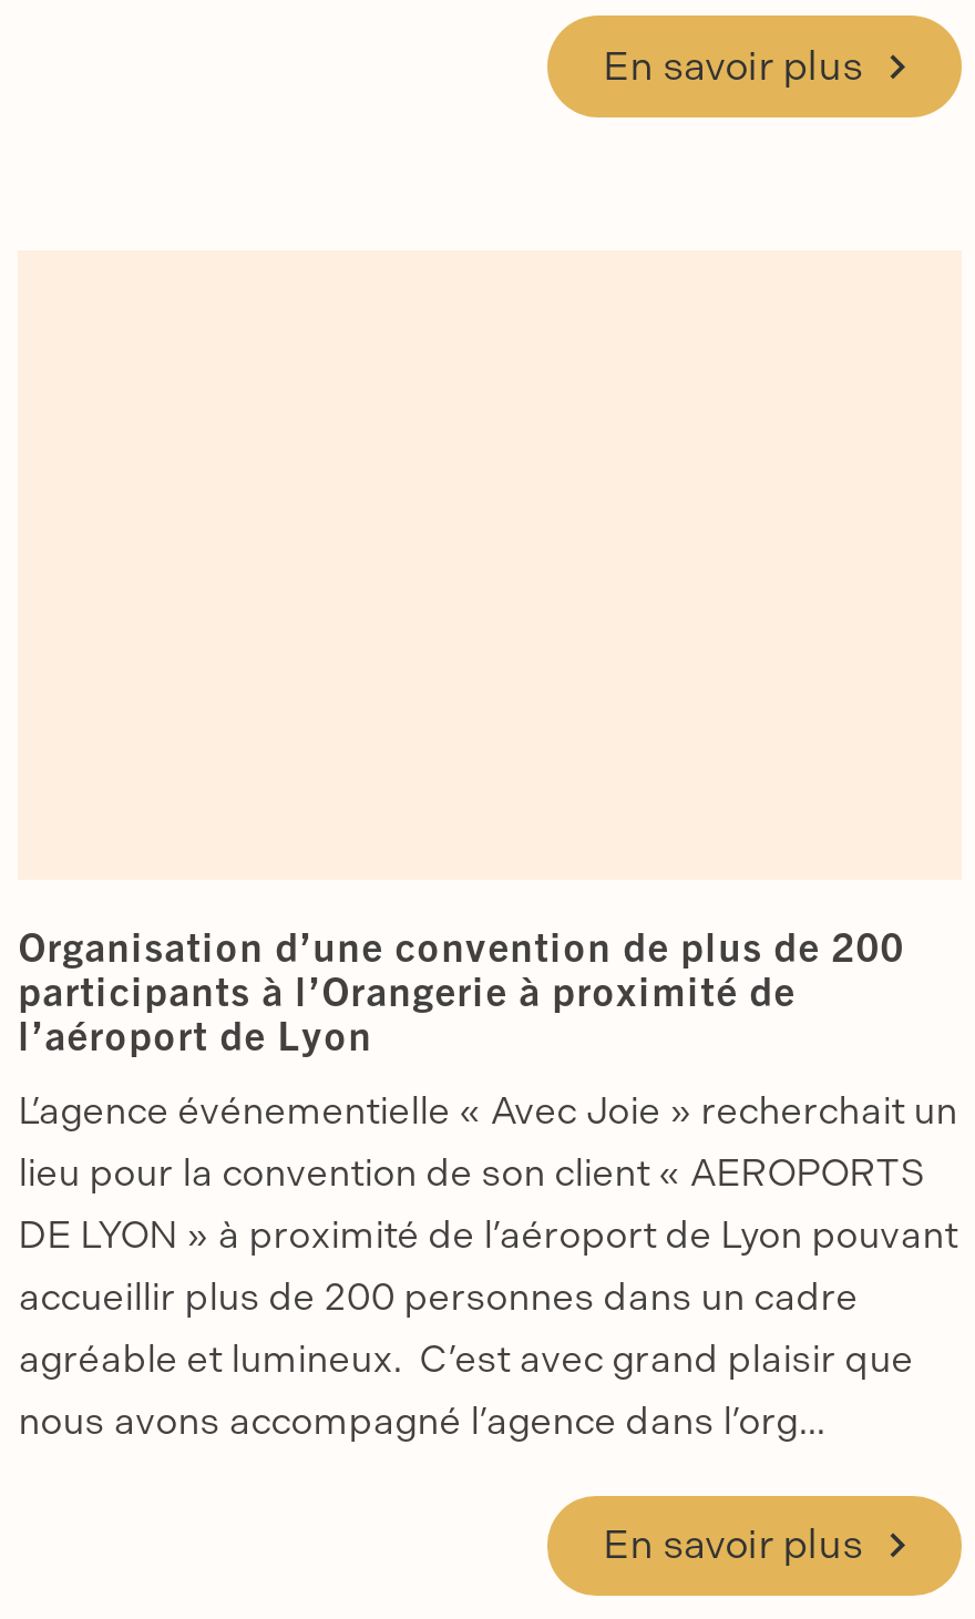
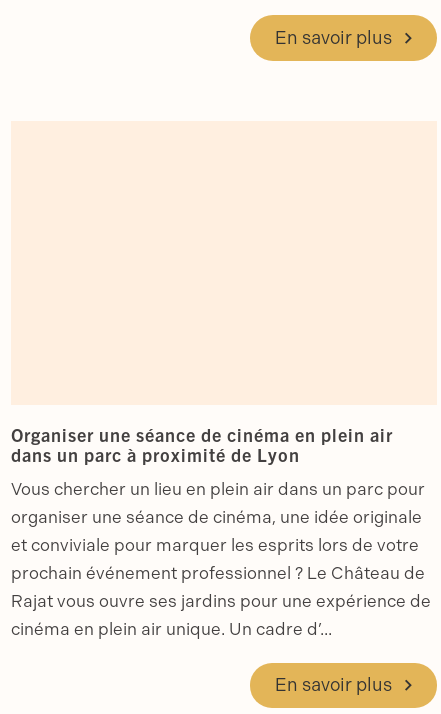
[18,919,905,1059] Organisation d’une convention de plus de 200 | participants à l’Orangerie à proximité de | l’aéroport de Lyon -> [11,423,393,466] Organiser une séance de cinéma en plein air | dans un parc à proximité de Lyon
[18,1087,958,1442] L’agence événementielle « Avec Joie » recherchait un | lieu pour la convention de son client « AEROPORTS | DE LYON » à proximité de l’aéroport de Lyon pouvant | accueillir plus de 200 personnes dans un cadre | agréable et lumineux. C’est avec grand plaisir que | nous avons accompagné l’agence dans l’org... -> [11,479,431,639] Vous chercher un lieu en plein air dans un parc pour | organiser une séance de cinéma, une idée originale | et conviviale pour marquer les esprits lors de votre | prochain événement professionnel ? Le Château de | Rajat vous ouvre ses jardins pour une expérience de | cinéma en plein air unique. Un cadre d’...

